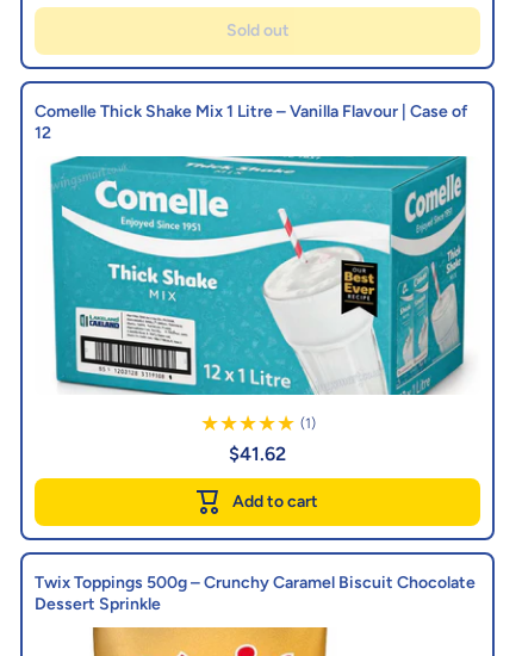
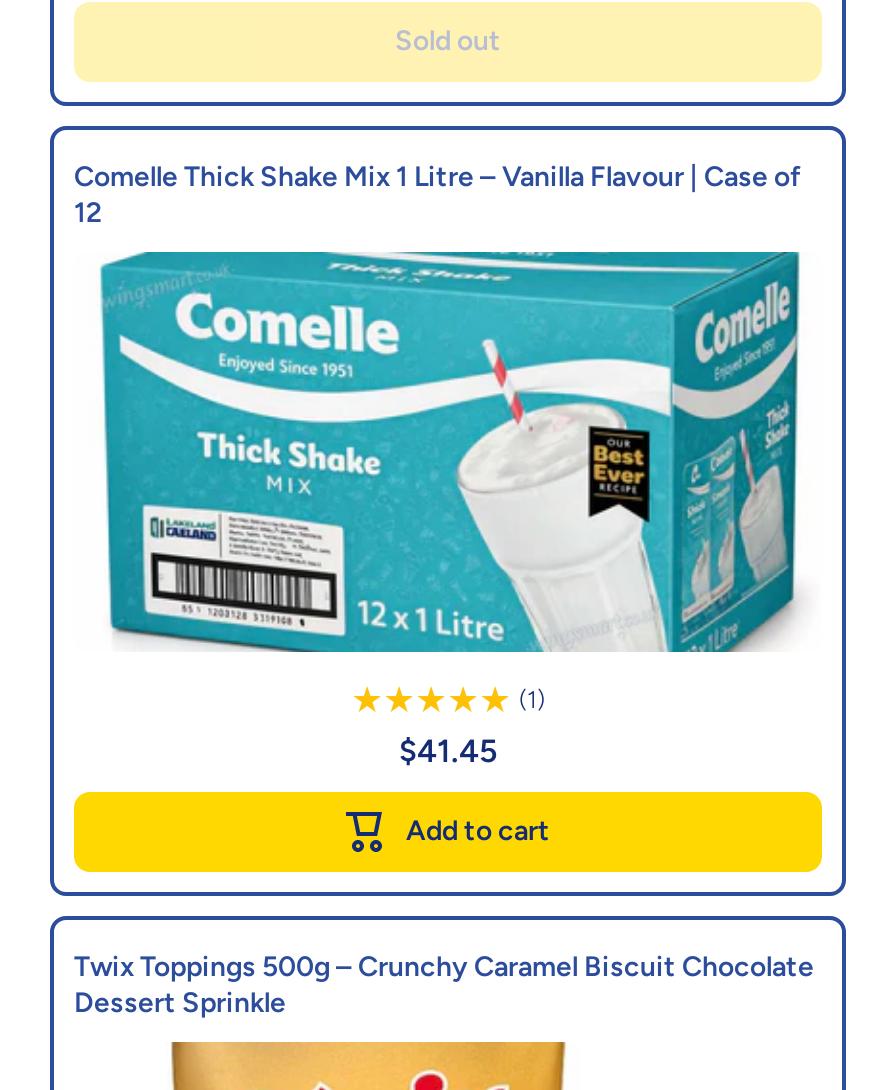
[229,442,286,465] $41.62 -> [399,732,497,770] $41.45

